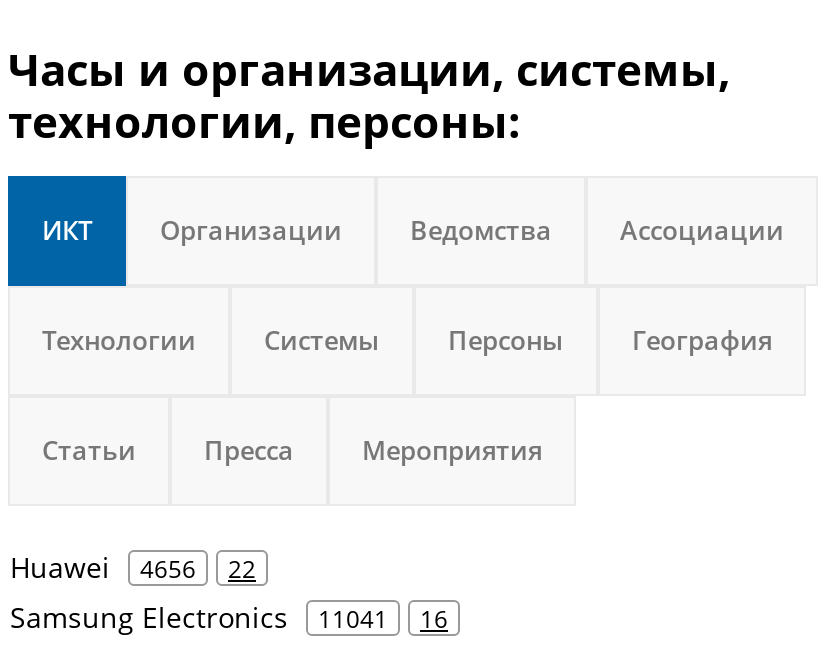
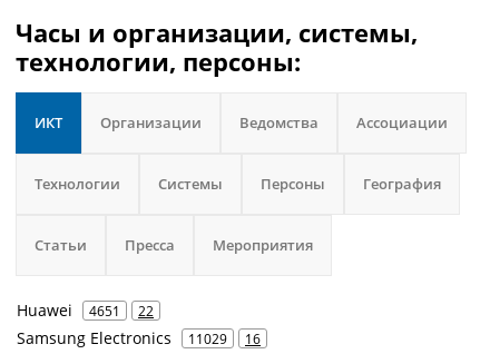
[10,548,256,586] Huawei 4656 22 -> [17,299,154,321] Huawei 4651 22
[10,598,448,636] Samsung Electronics 11041 16 -> [17,327,261,348] Samsung Electronics 11029 16

